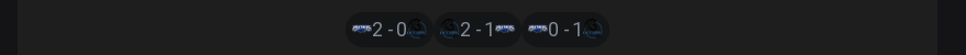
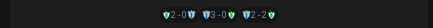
[460,18,495,40] 2 - 1 -> [211,9,227,19] 3 - 0
[548,18,583,40] 0 - 1 -> [251,9,267,19] 2 - 2

